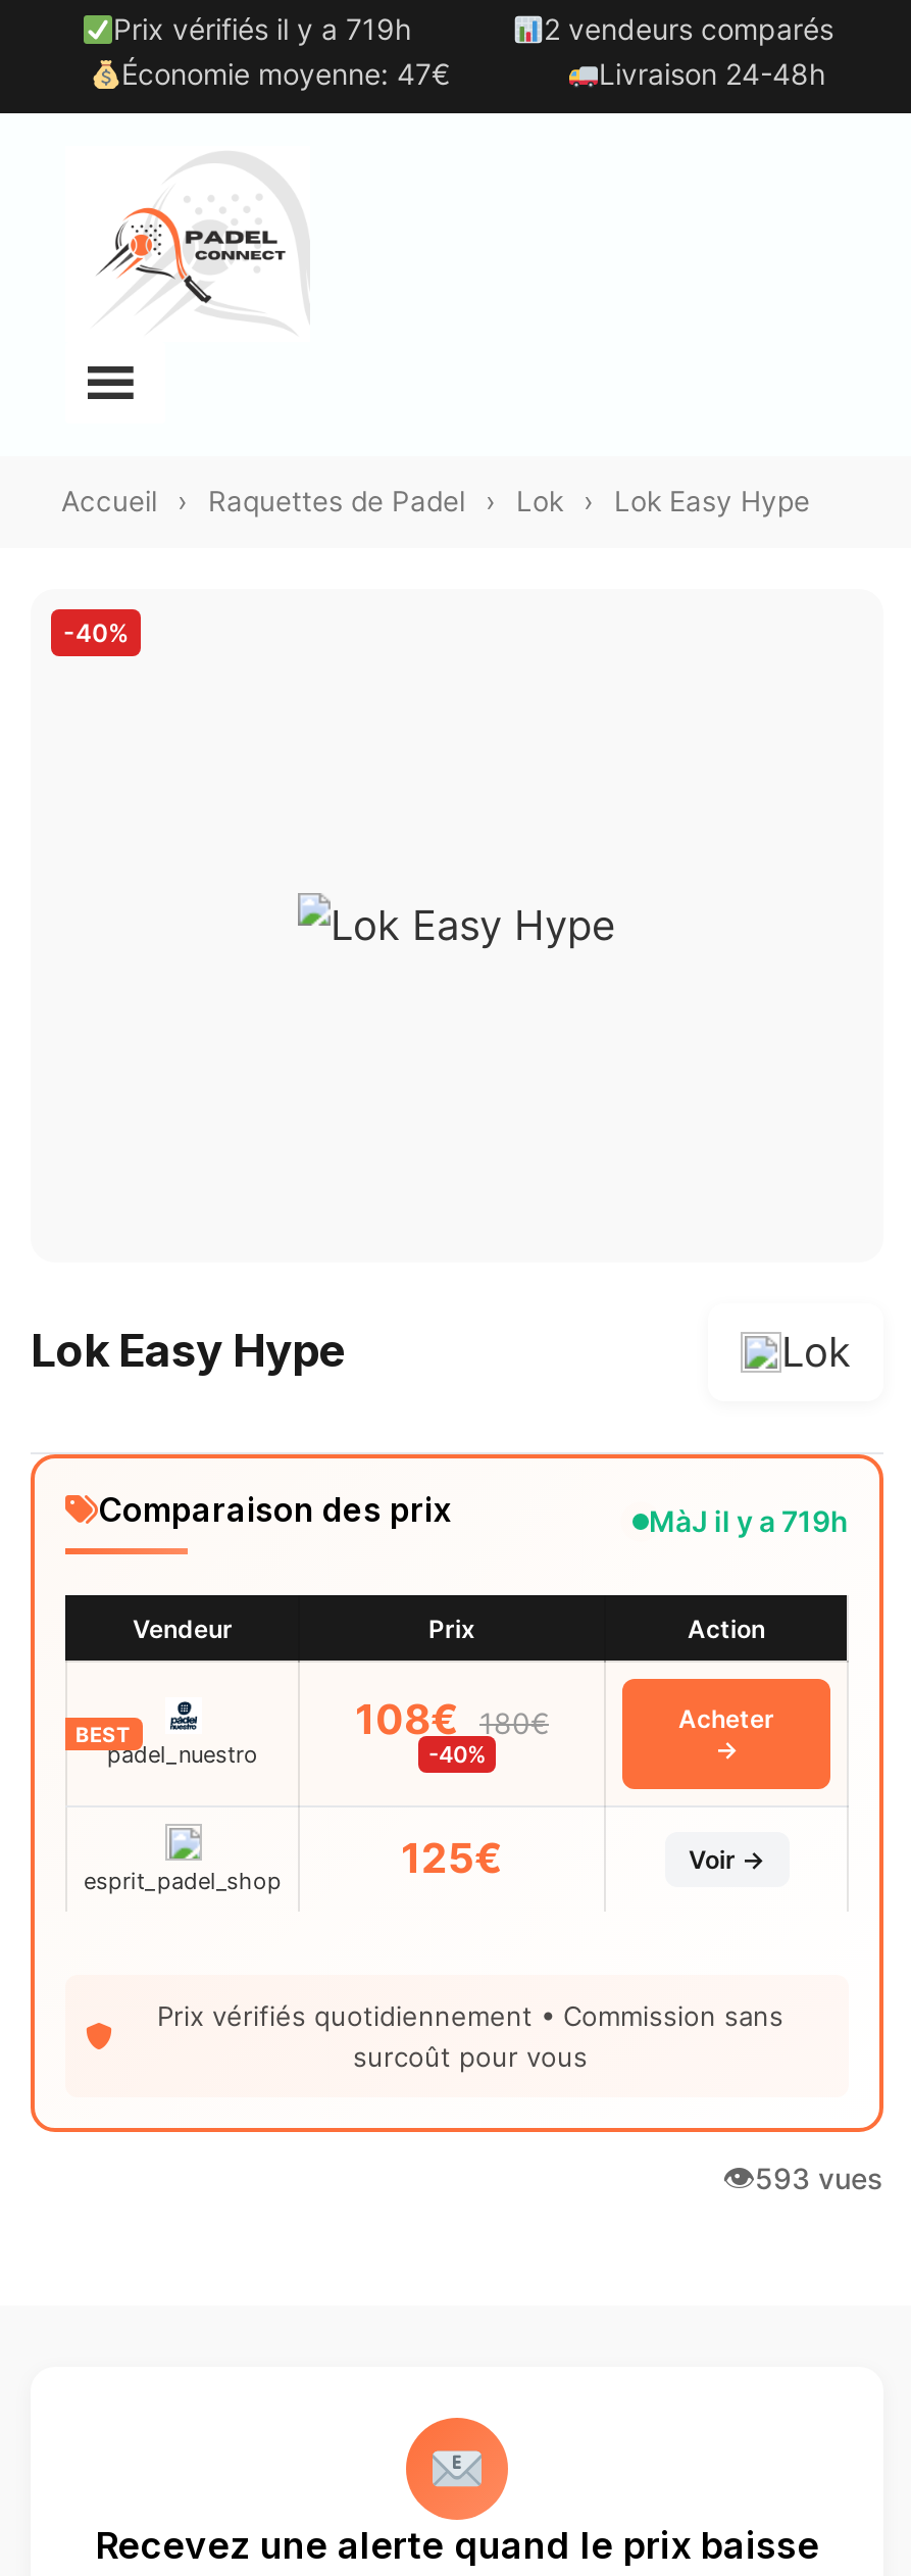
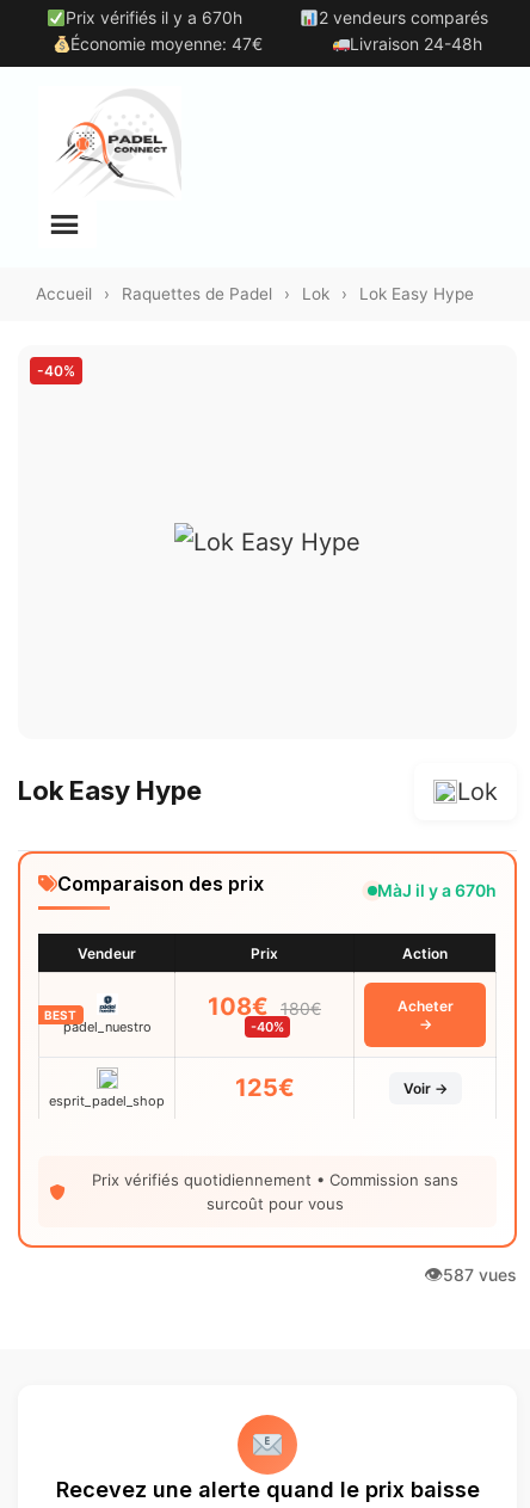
[113,11,411,46] Prix vérifiés il y a 719h -> [66,7,242,27] Prix vérifiés il y a 670h
[649,1503,849,1537] MàJ il y a 719h -> [377,879,497,900] MàJ il y a 670h
[755,2160,883,2194] 593 vues -> [443,1264,517,1284] 587 vues

